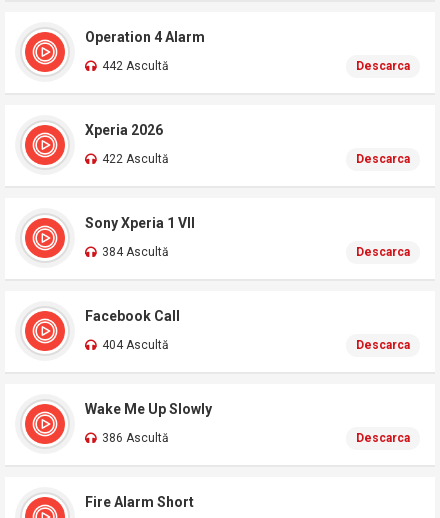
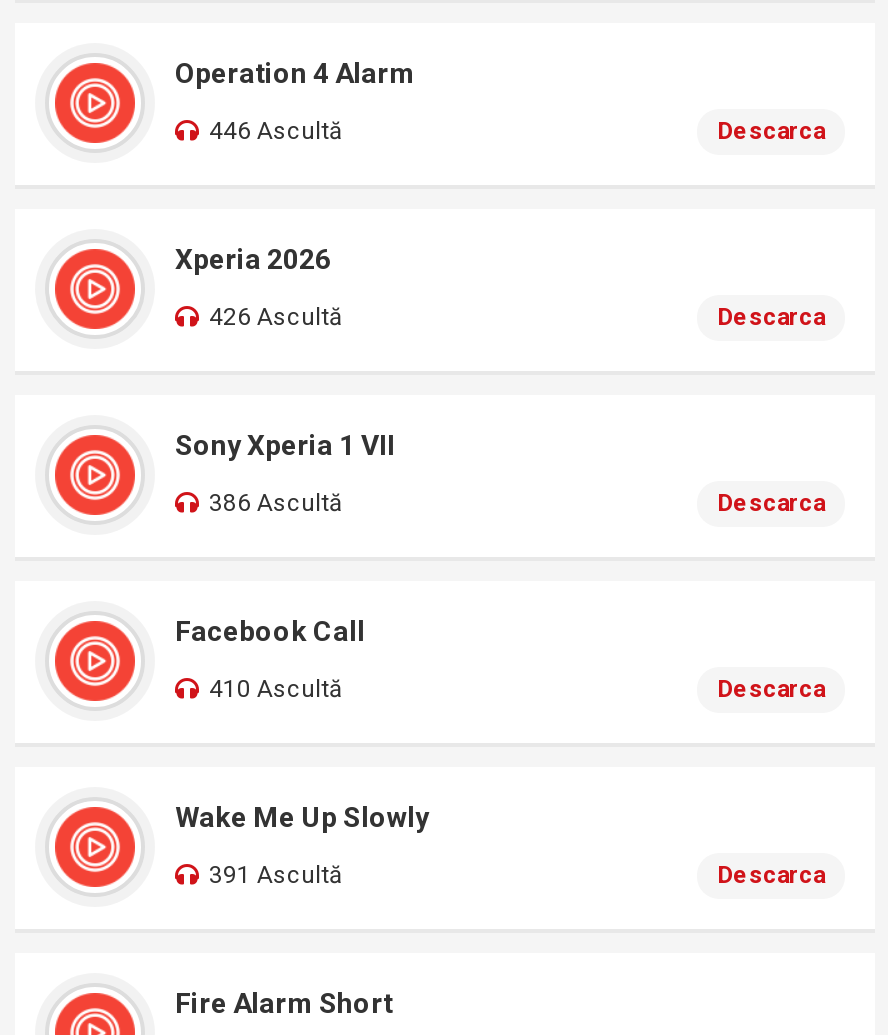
[102,59,169,73] 442 Ascultă -> [209,117,343,145] 446 Ascultă
[102,152,169,166] 422 Ascultă -> [209,303,343,331] 426 Ascultă
[102,245,169,259] 384 Ascultă -> [209,489,343,517] 386 Ascultă
[102,338,169,352] 404 Ascultă -> [209,675,343,703] 410 Ascultă
[102,431,169,445] 386 Ascultă -> [209,861,343,889] 391 Ascultă

